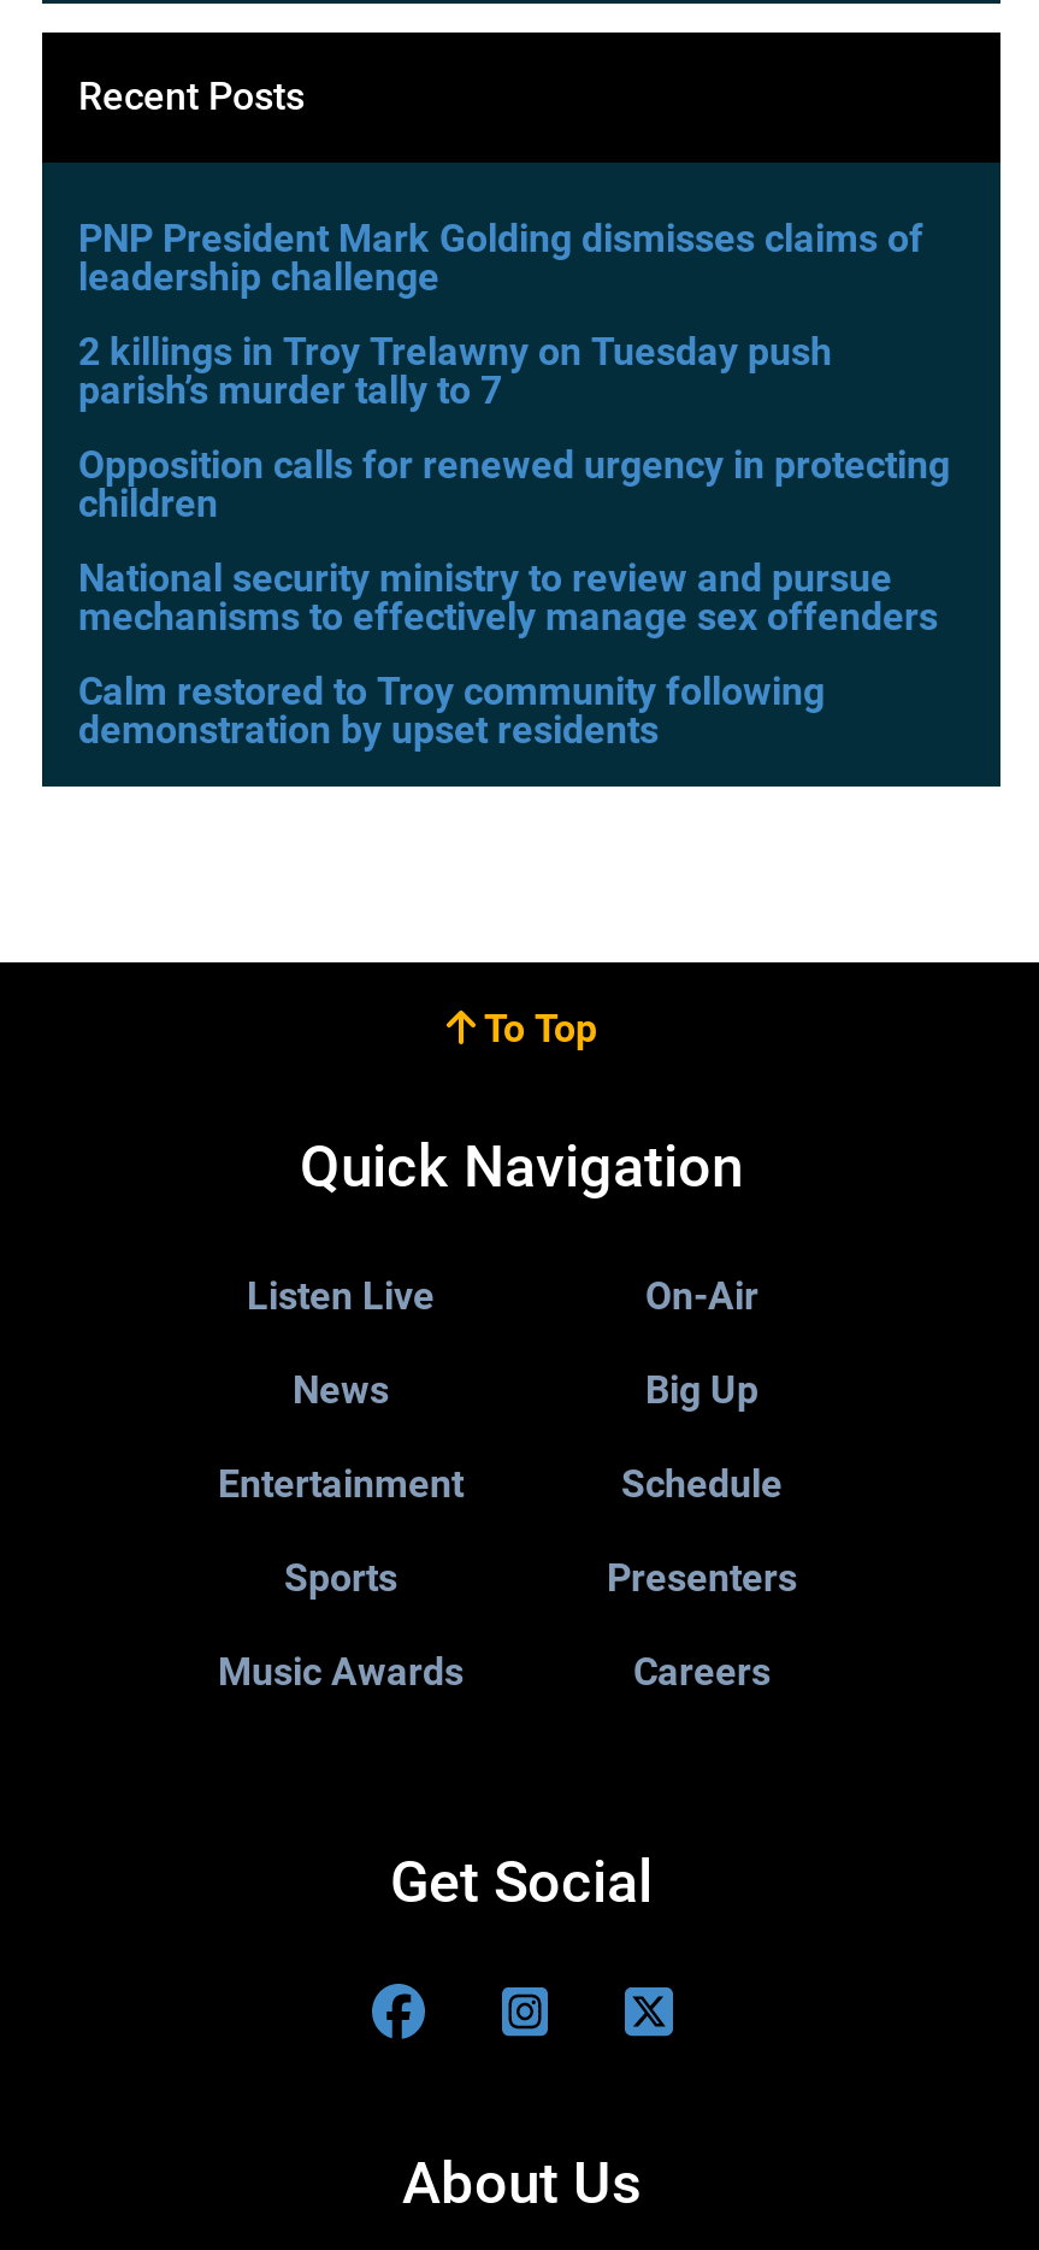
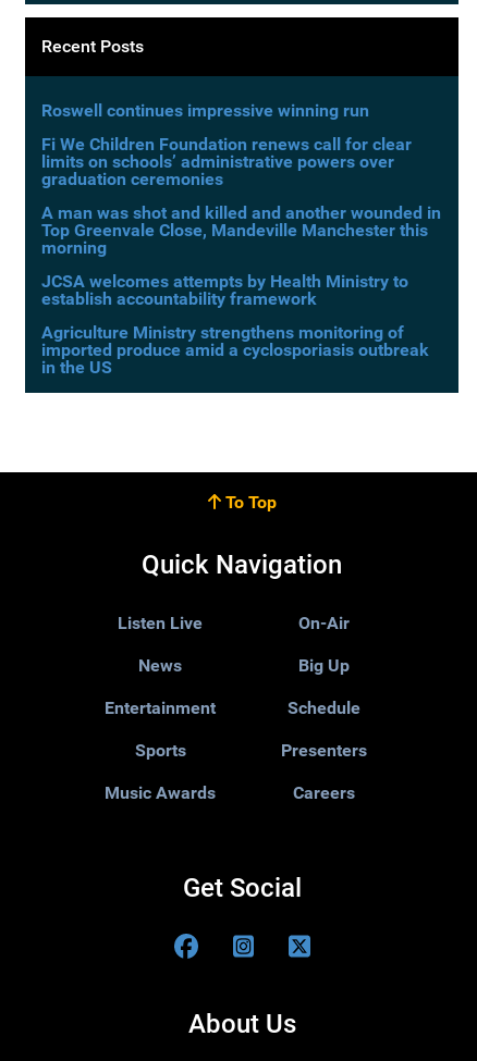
[78,216,923,300] PNP President Mark Golding dismisses claims of | leadership challenge -> [41,100,369,121] Roswell continues impressive winning run
[78,329,832,413] 2 killings in Troy Trelawny on Tuesday push | parish’s murder tally to 7 -> [41,134,412,189] Fi We Children Foundation renews call for clear | limits on schools’ administrative powers over | graduation ceremonies
[78,442,950,526] Opposition calls for renewed urgency in protecting | children -> [41,202,441,258] A man was shot and killed and another wounded in | Top Greenvale Close, Mandeville Manchester this | morning
[78,555,938,640] National security ministry to review and pursue | mechanisms to effectively manage sex offenders -> [41,271,408,309] JCSA welcomes attempts by Health Ministry to | establish accountability framework
[78,668,825,753] Calm restored to Troy community following | demonstration by upset residents -> [41,322,429,378] Agriculture Ministry strengthens monitoring of | imported produce amid a cyclosporiasis outbreak | in the US

